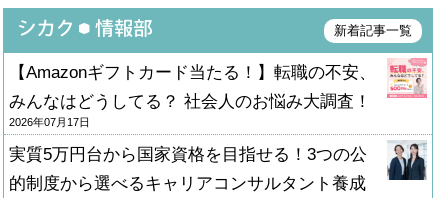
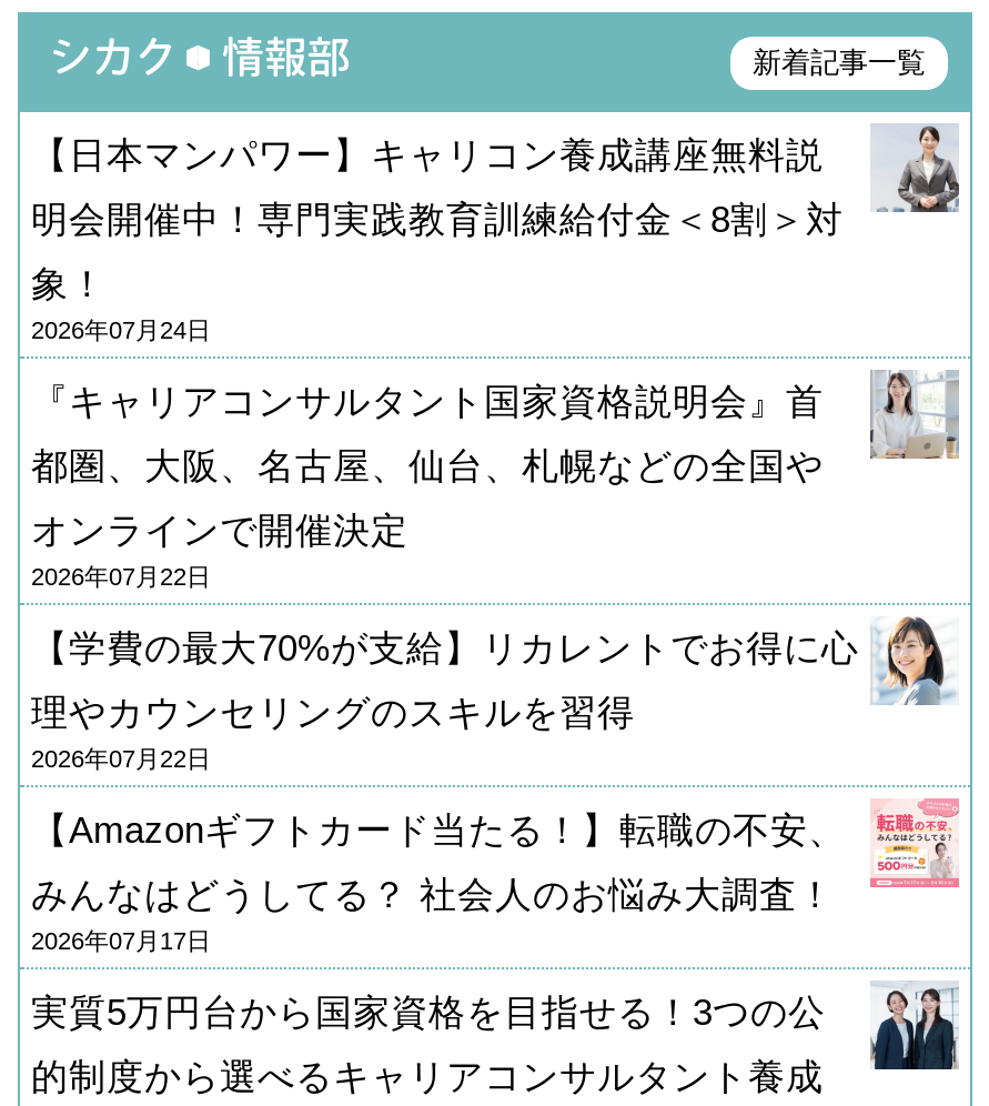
none -> [31,123,961,771] [image] | 【日本マンパワー】キャリコン養成講座無料説 | 明会開催中！専門実践教育訓練給付金＜8割＞対 | 象！ | 2026年07月24日 | 『キャリアコンサルタント国家資格説明会』首 | 都圏、大阪、名古屋、仙台、札幌などの全国や | オンラインで開催決定 | 2026年07月22日 | 【学費の最大70%が支給】リカレントでお得に心 | 理やカウンセリングのスキルを習得 | 2026年07月22日
none -> [832,356,966,461] [image]

